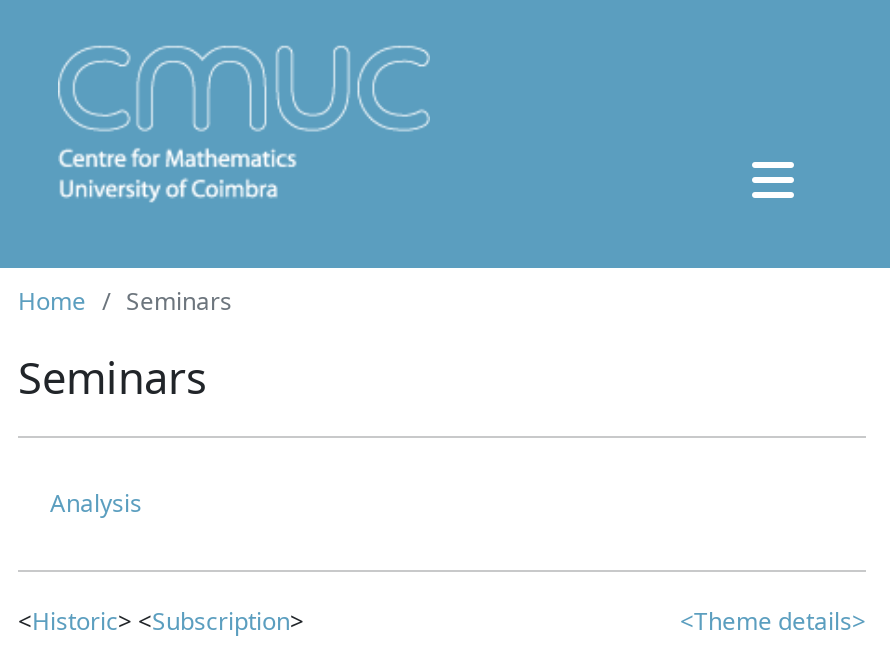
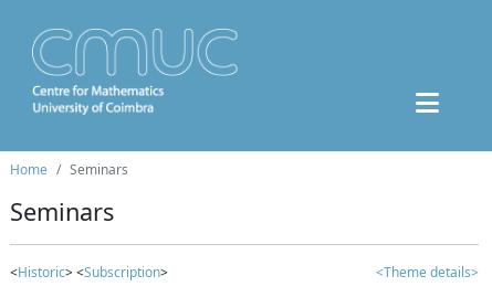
[50,486,142,520] Analysis -> none

